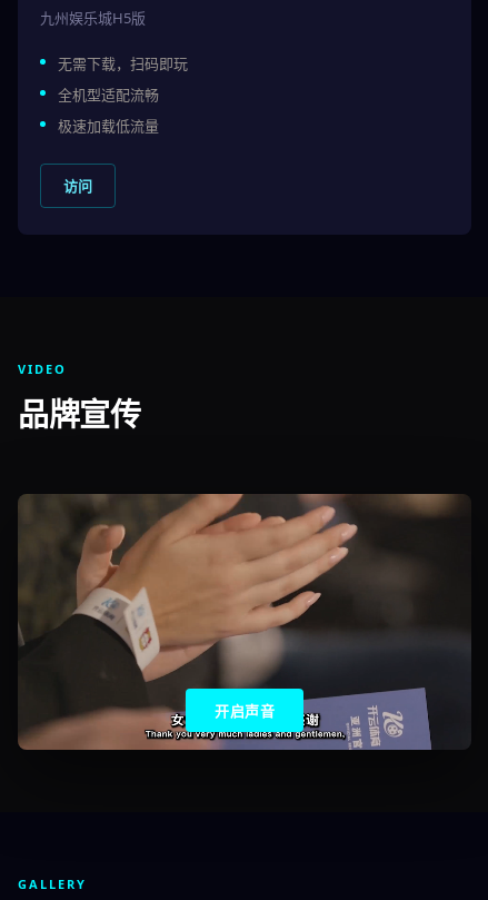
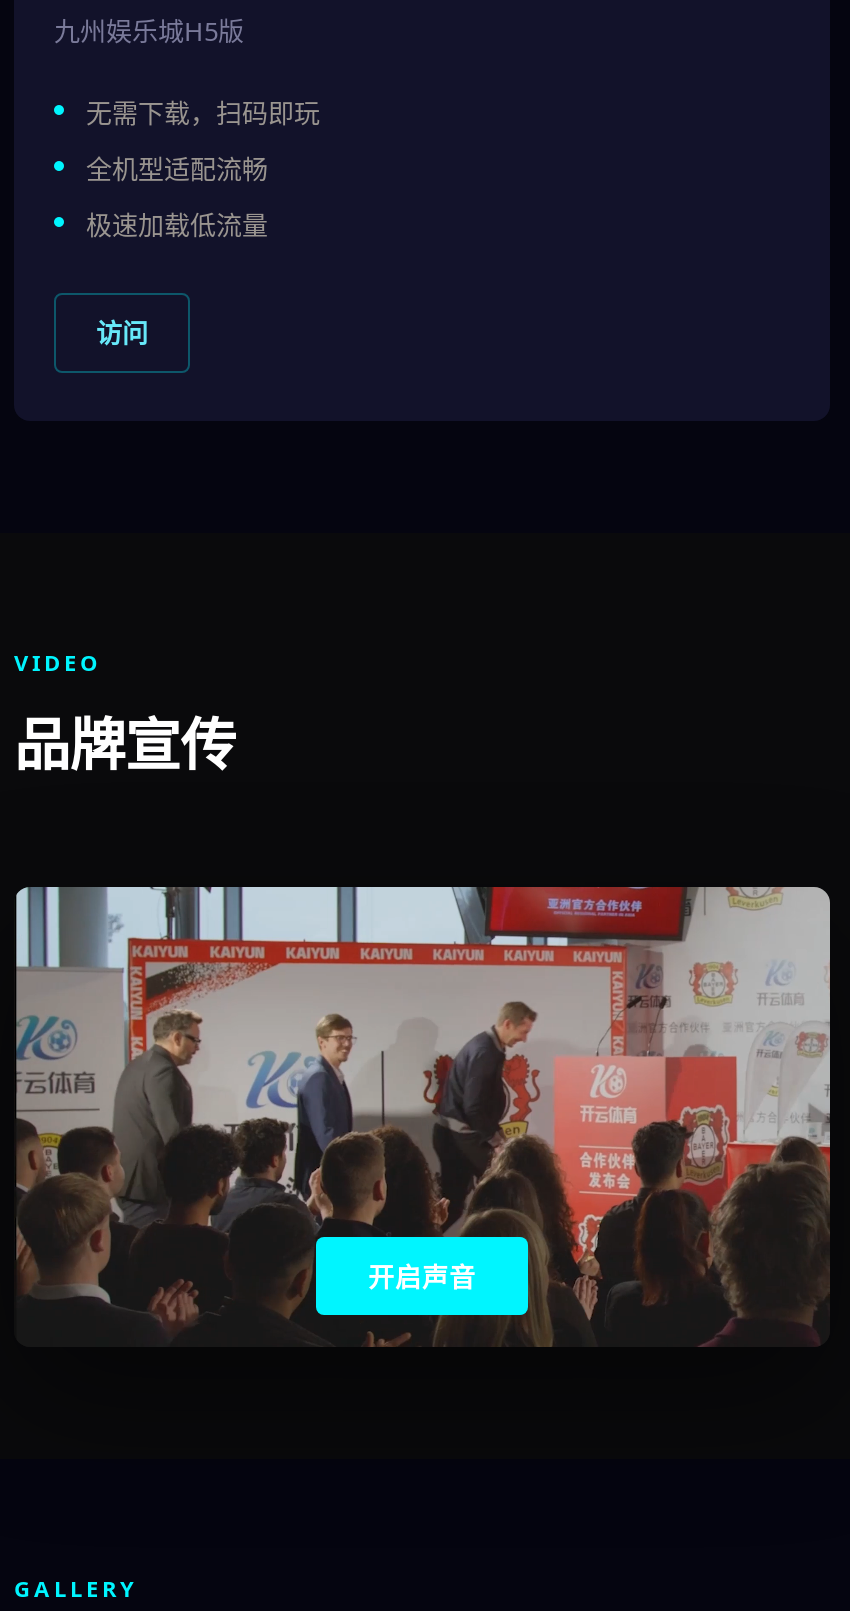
[18,493,471,751] [image] -> [16,885,832,1347] [image]

